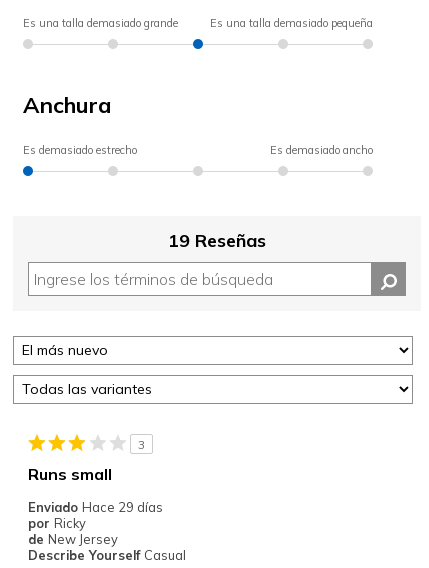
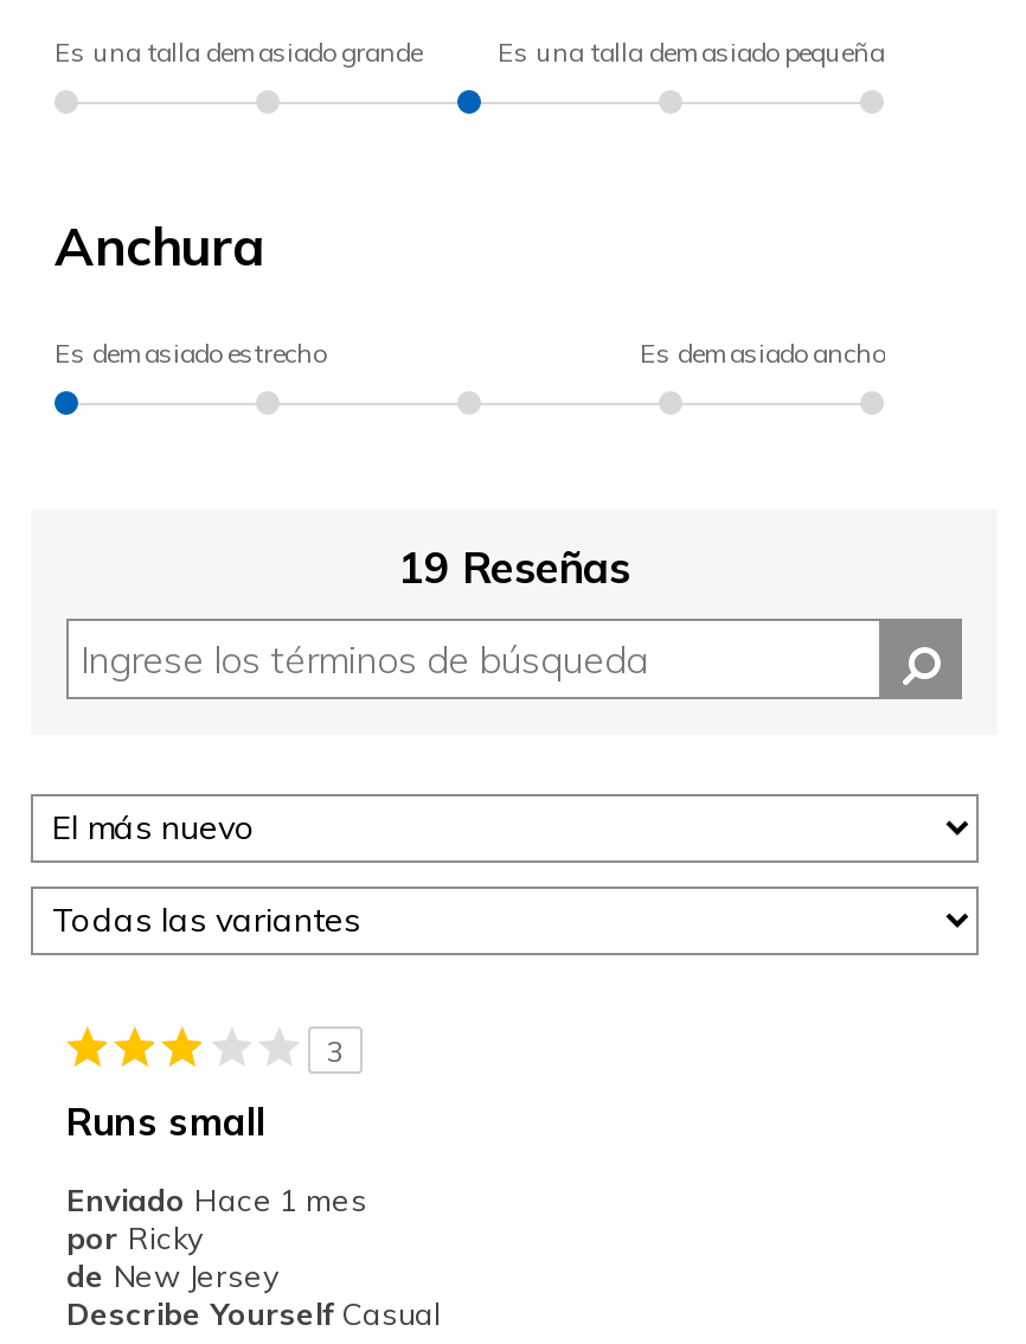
[28,499,163,515] Enviado Hace 29 días -> [66,1181,367,1219] Enviado Hace 1 mes

